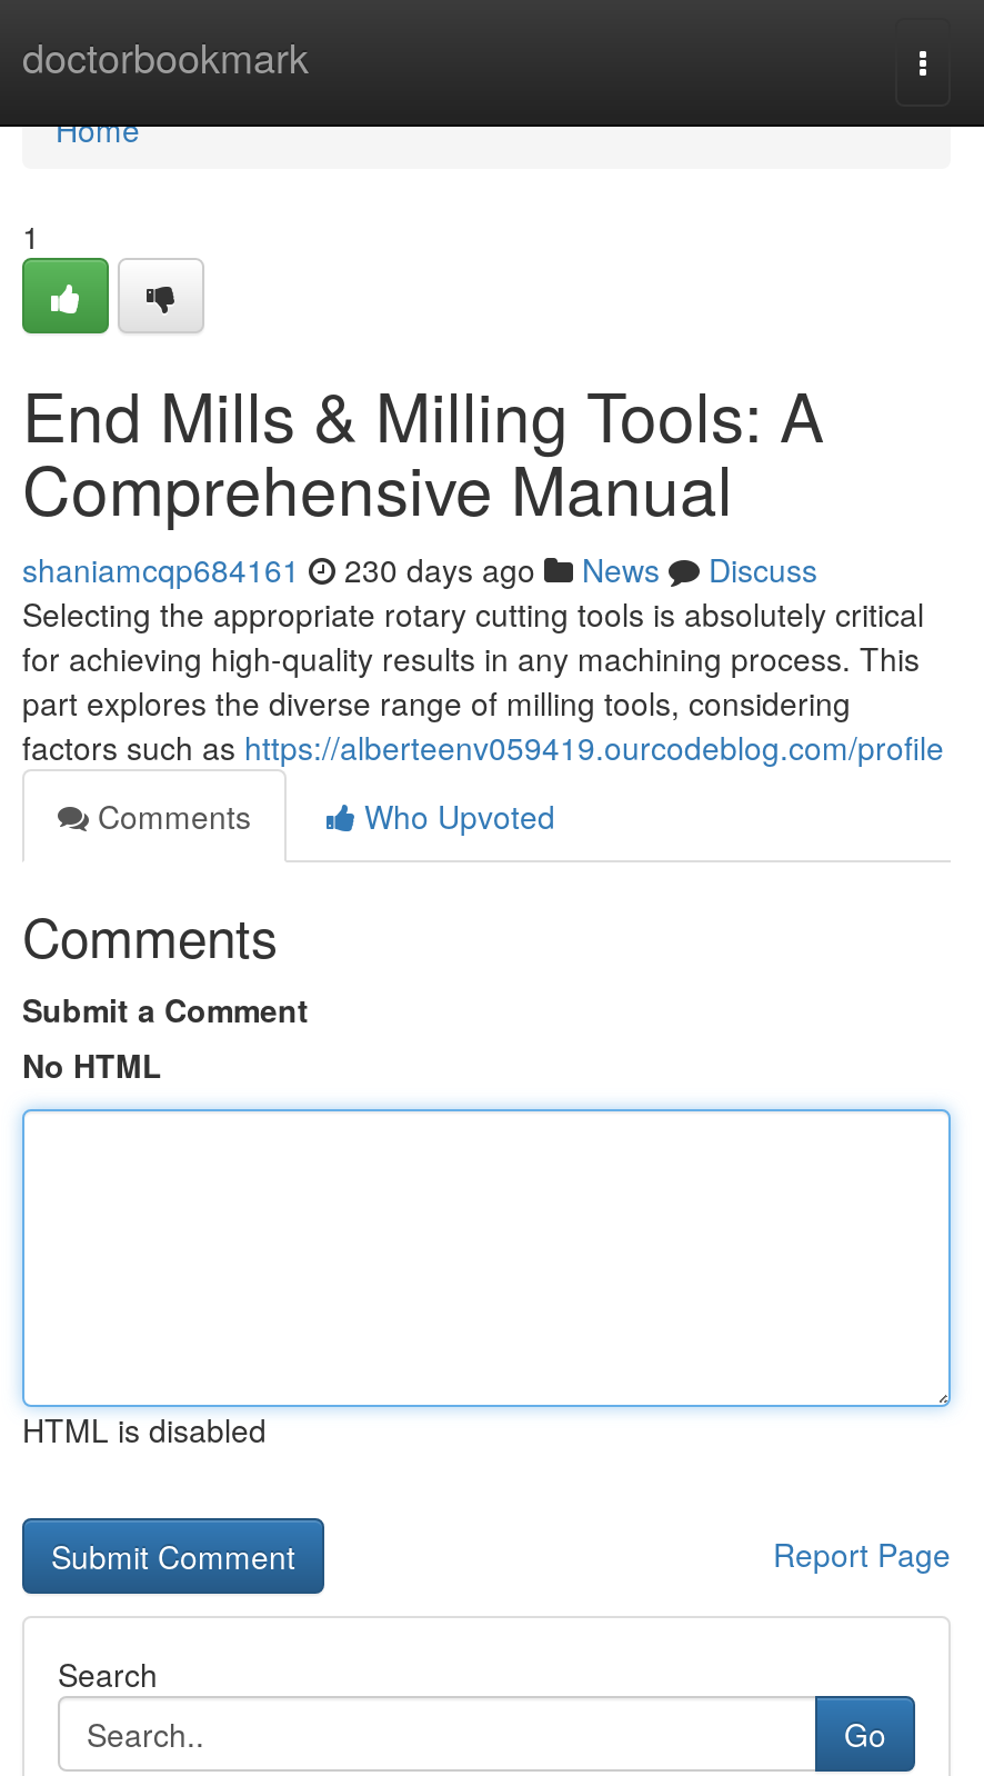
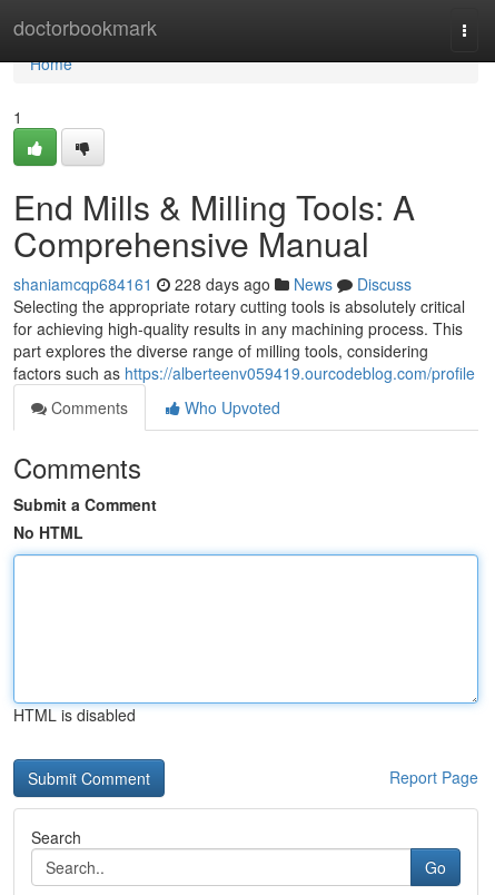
[22,547,817,591] shaniamcqp684161 230 days ago News Discuss -> [13,273,412,295] shaniamcqp684161 228 days ago News Discuss

